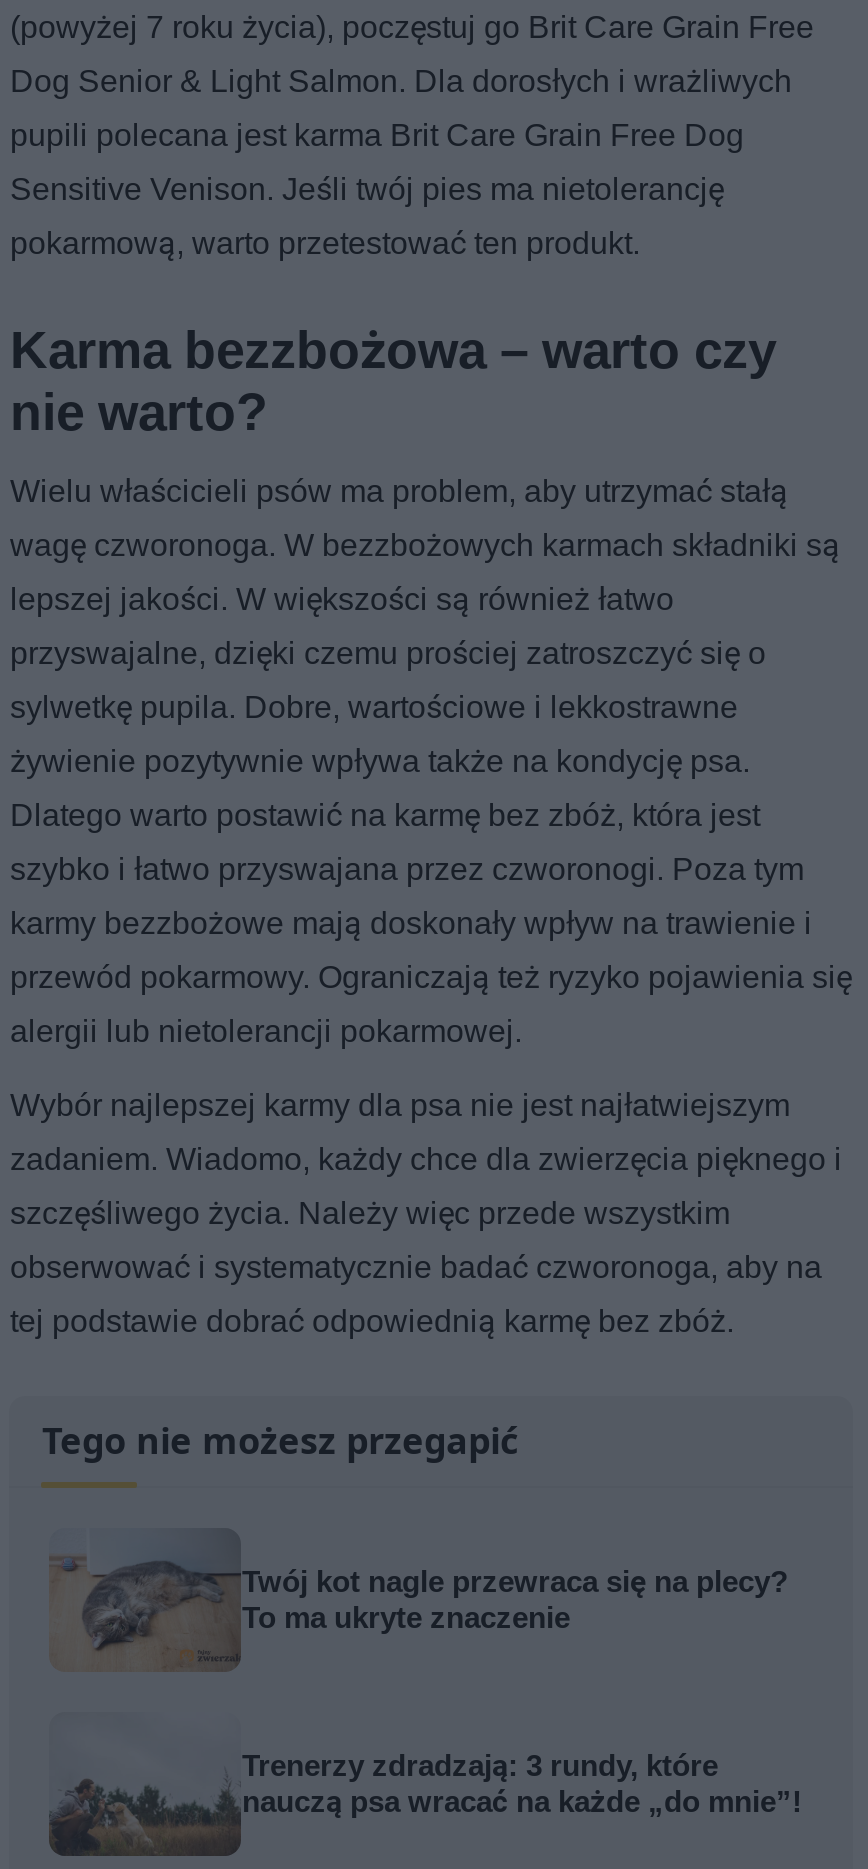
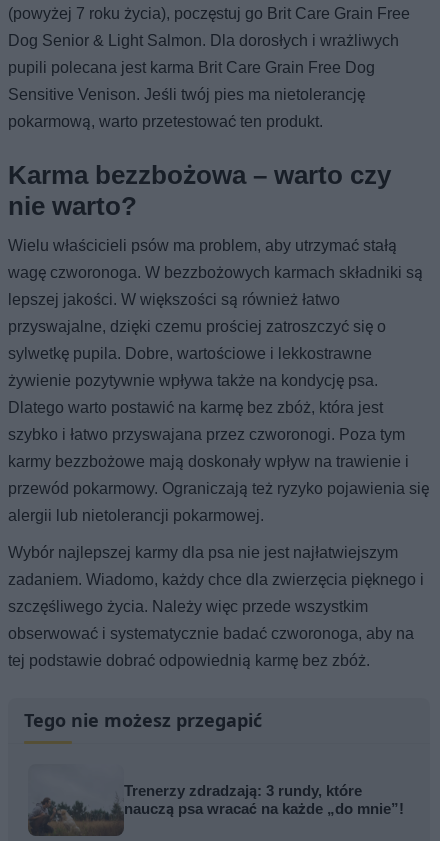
[49,1528,788,1670] [image] | Twój kot nagle przewraca się na plecy? | To ma ukryte znaczenie -> none

